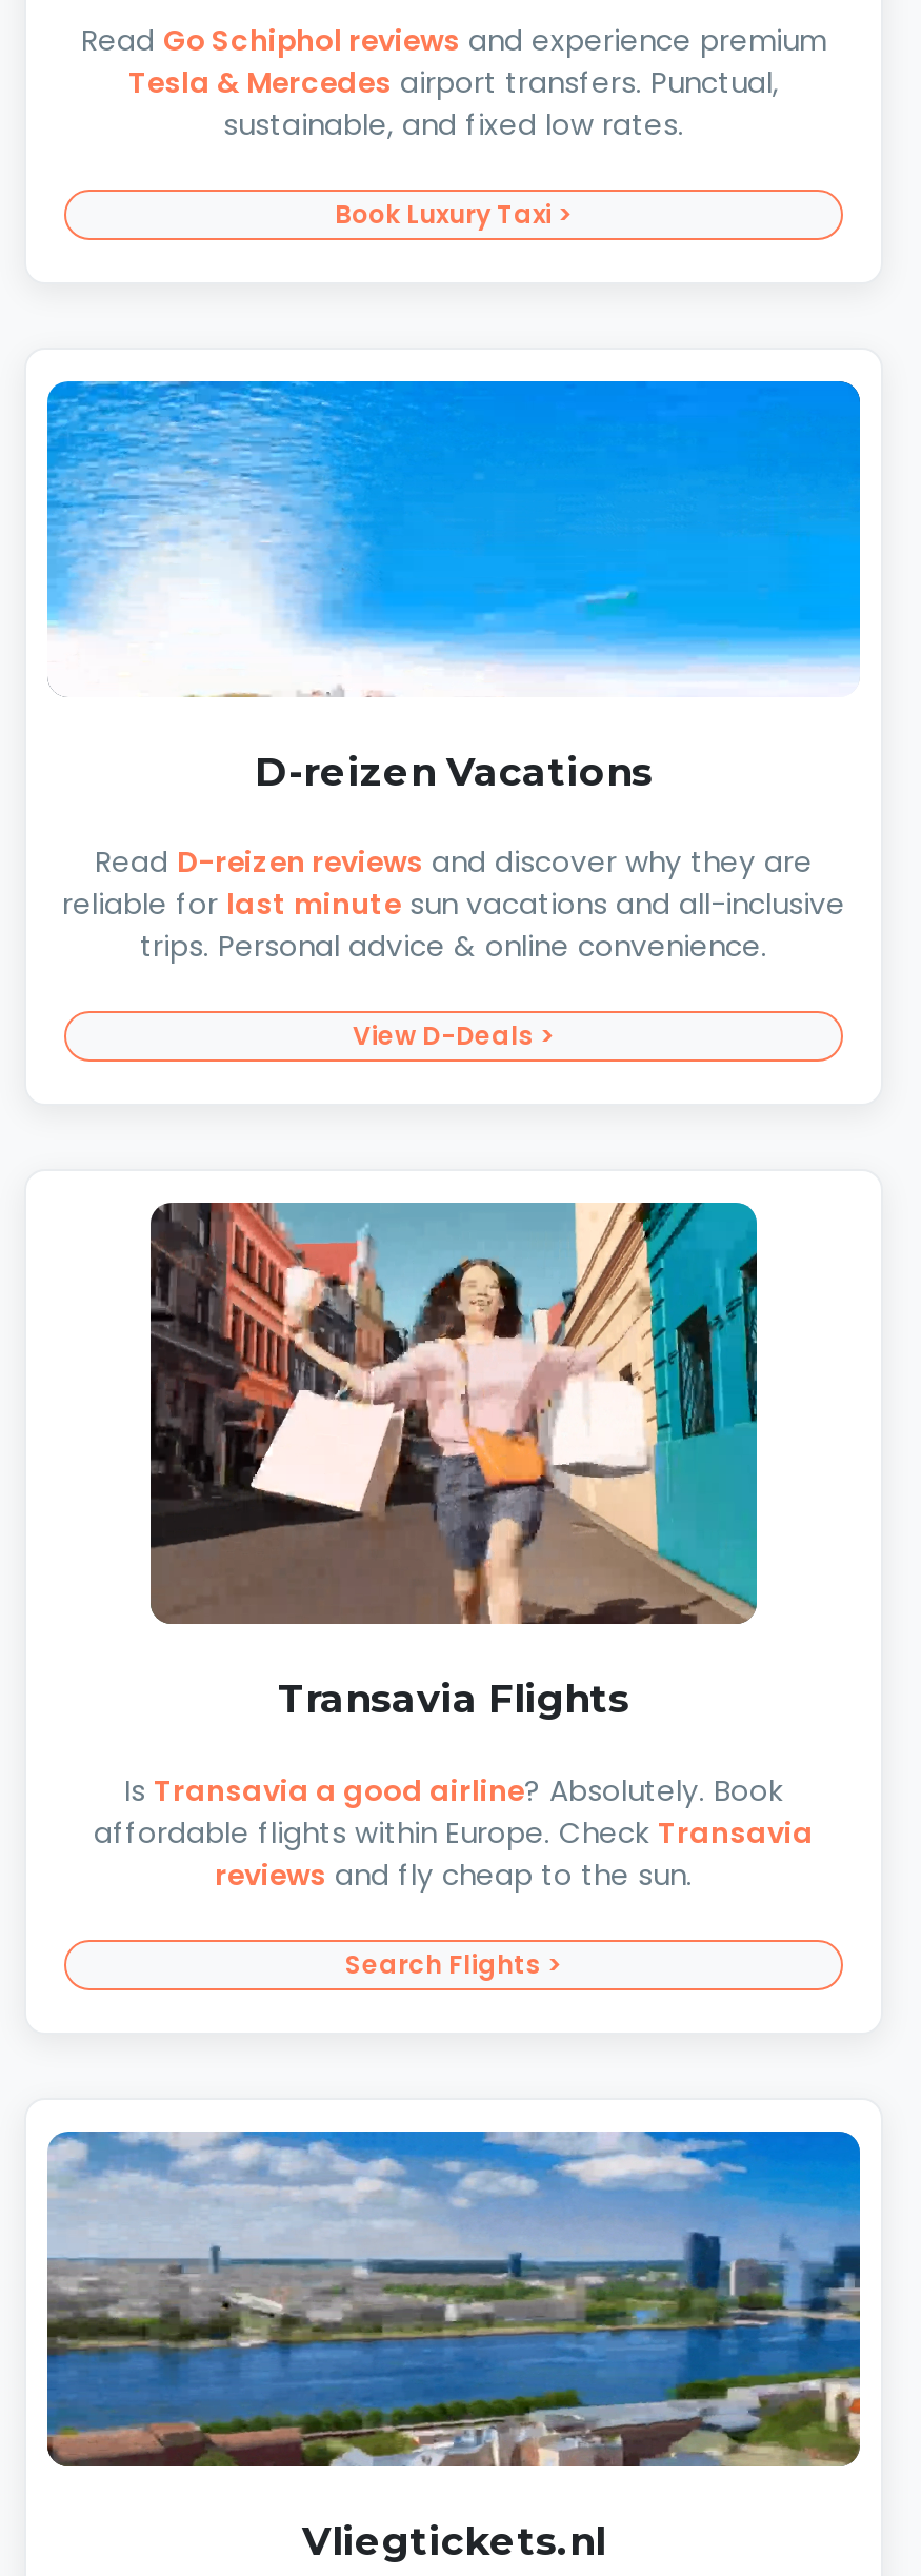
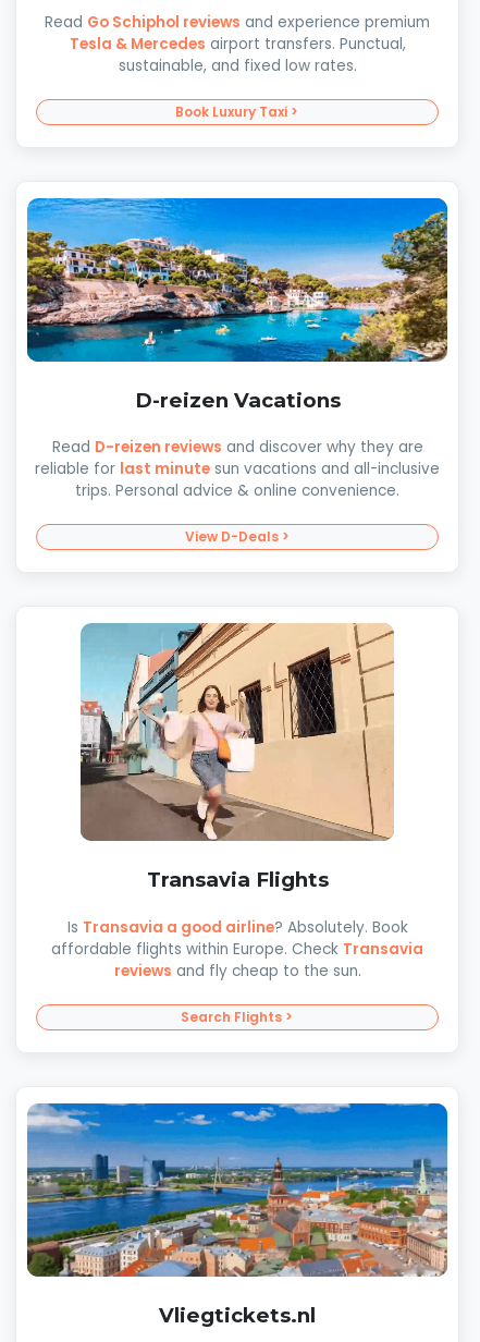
[45,379,862,699] [image] -> [26,197,448,363] [image]
[148,1201,759,1626] [image] -> [79,622,395,841] [image]
[45,2129,862,2469] [image] -> [26,1102,448,1278] [image]

